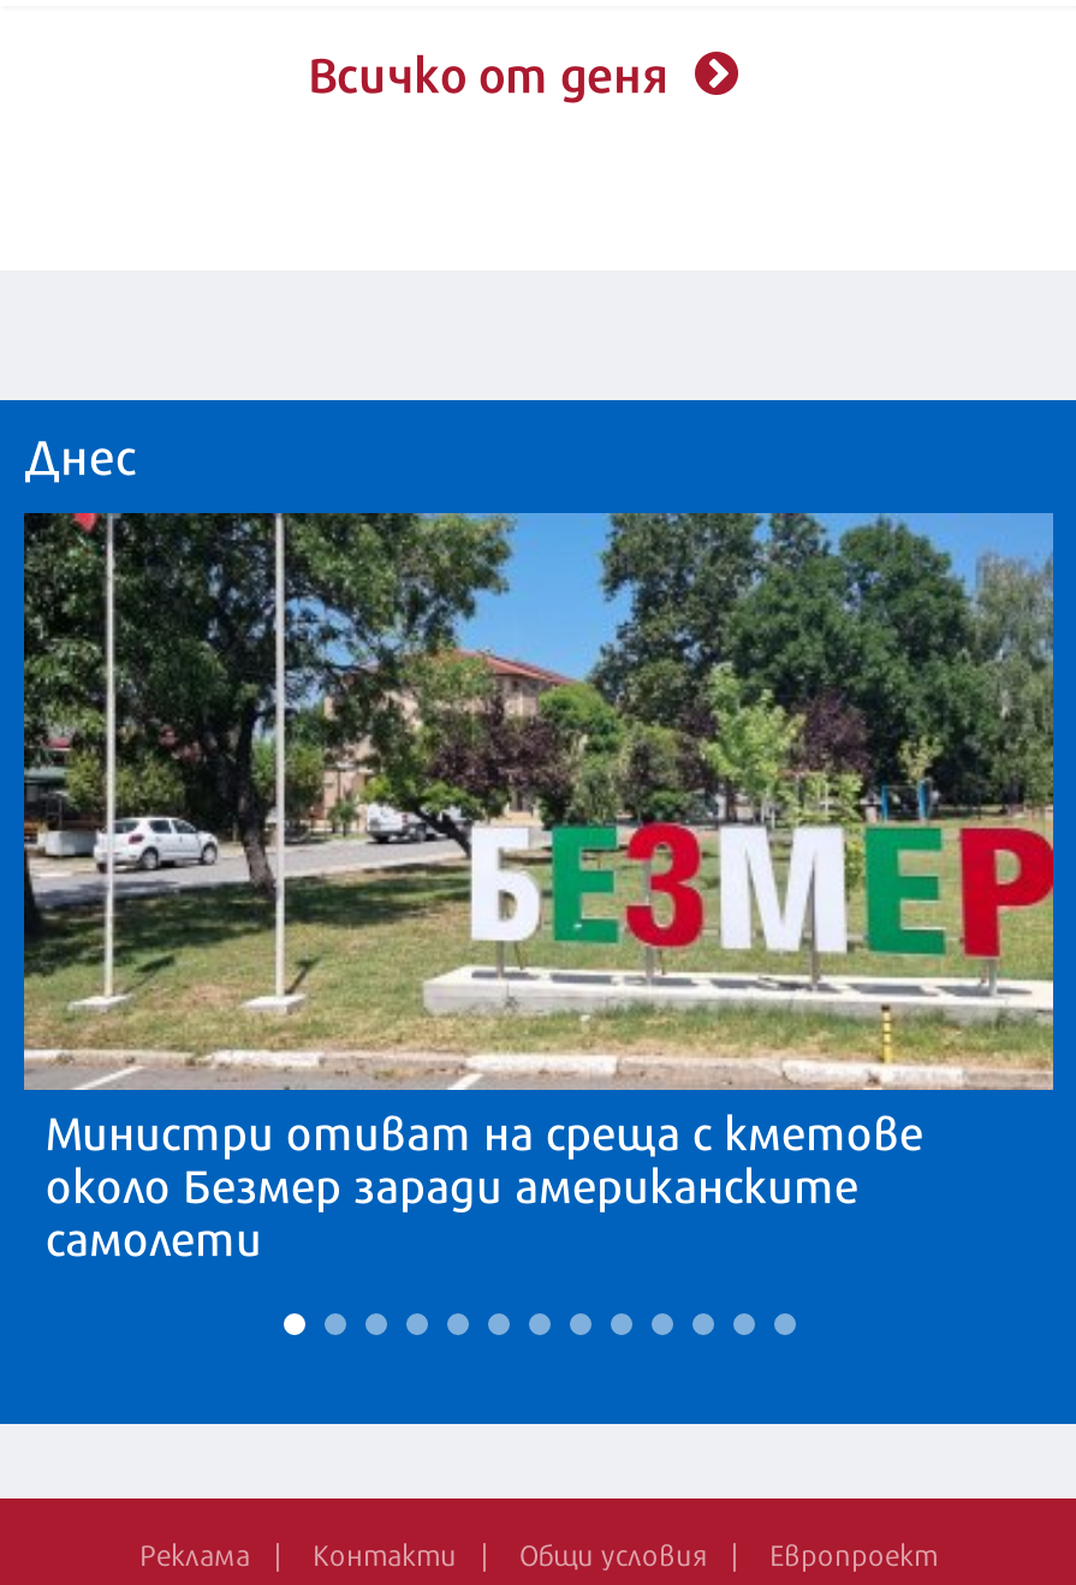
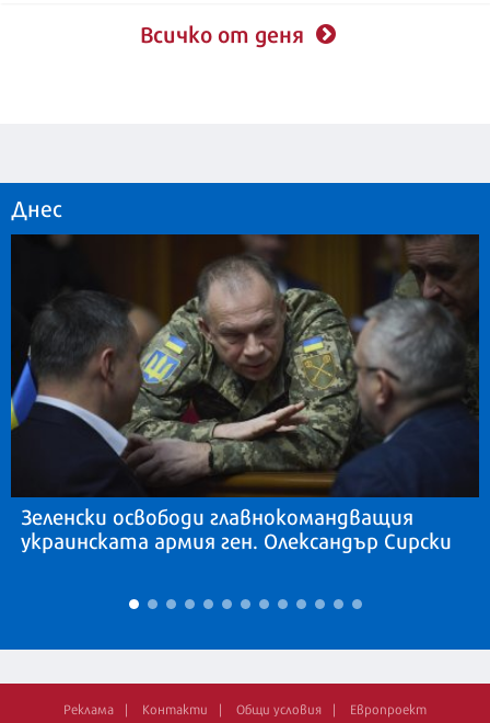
[22,511,1056,1271] [image] | Министри отиват на среща с кметове | около Безмер заради американските | самолети -> [10,233,480,556] [image] | Зеленски освободи главнокомандващия | украинската армия ген. Олександър Сирски

